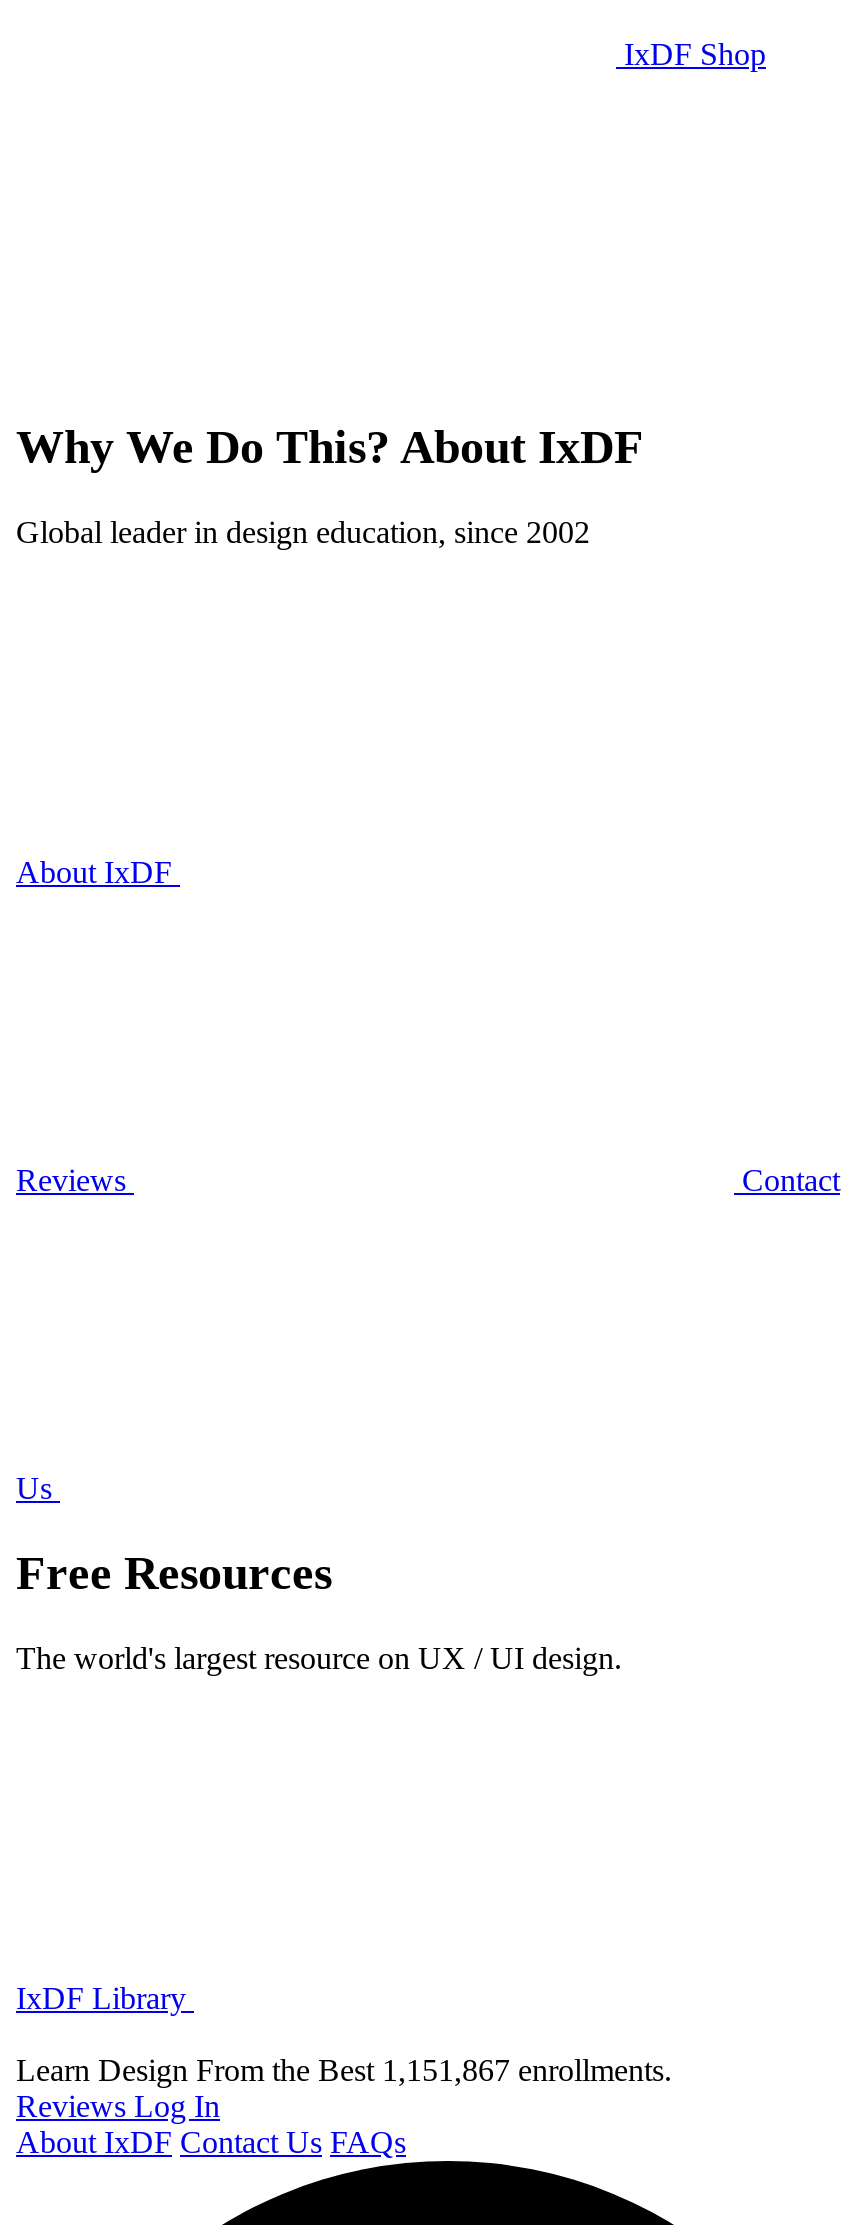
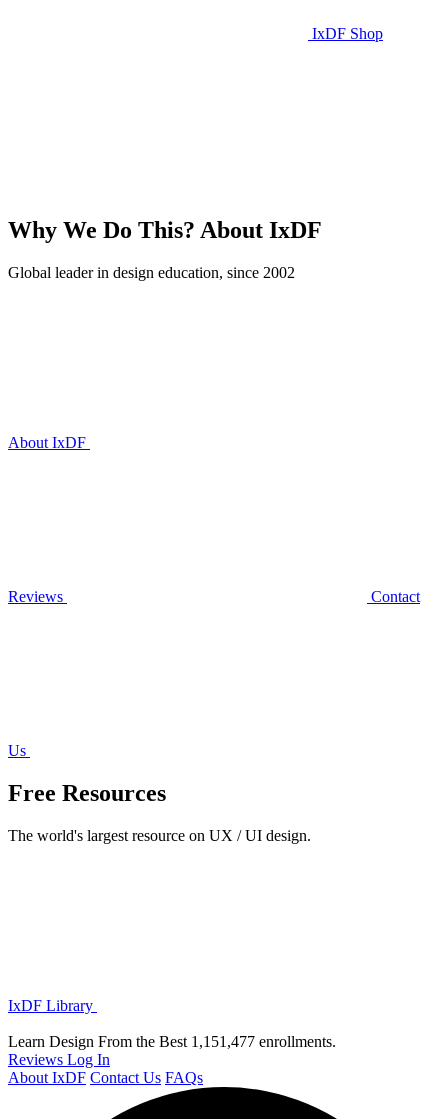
[16,2052,672,2086] Learn Design From the Best 1,151,867 enrollments. -> [8,1033,336,1050] Learn Design From the Best 1,151,477 enrollments.

